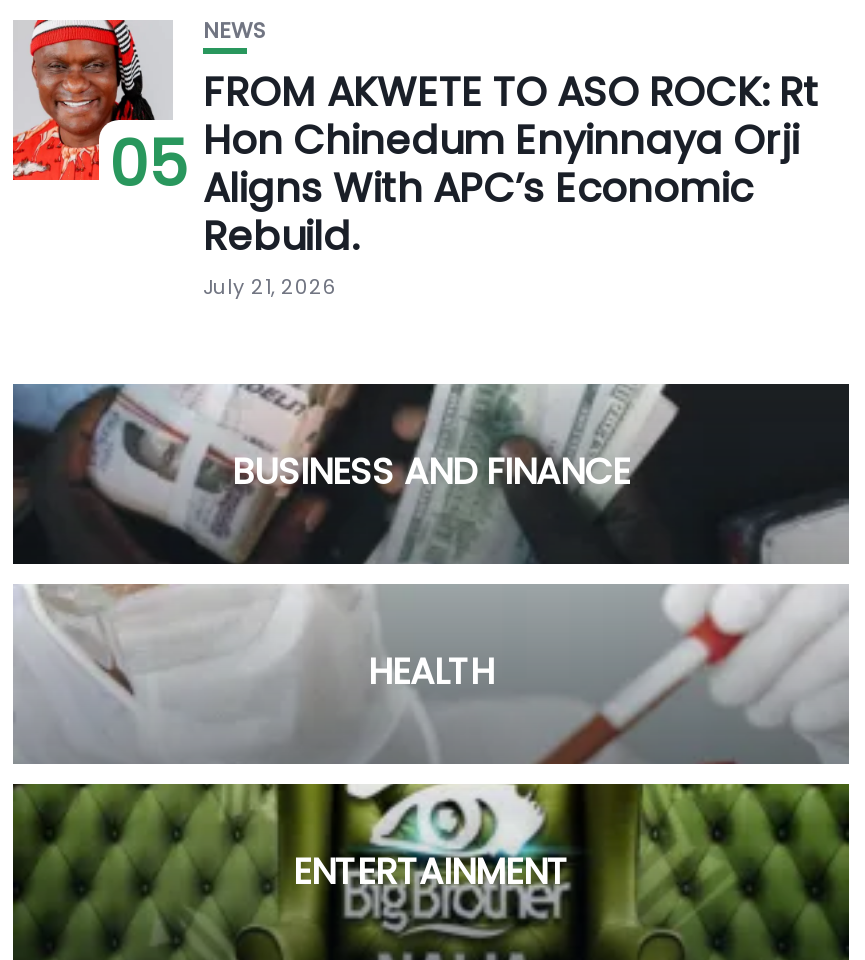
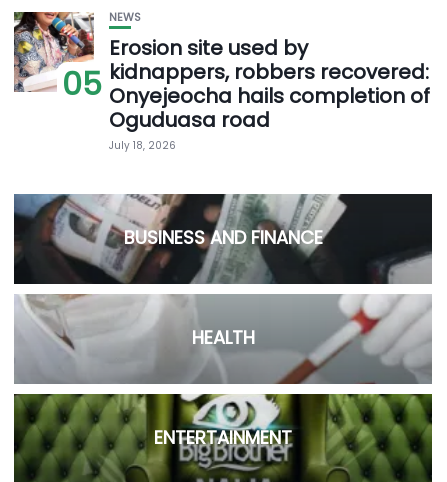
[11,18,819,302] [image] | FROM AKWETE TO ASO ROCK: Rt | Hon Chinedum Enyinnaya Orji | Aligns With APC’s Economic | Rebuild. | July 21, 2026 -> [13,11,430,153] [image] | Erosion site used by | kidnappers, robbers recovered: | Onyejeocha hails completion of | Oguduasa road | July 18, 2026

